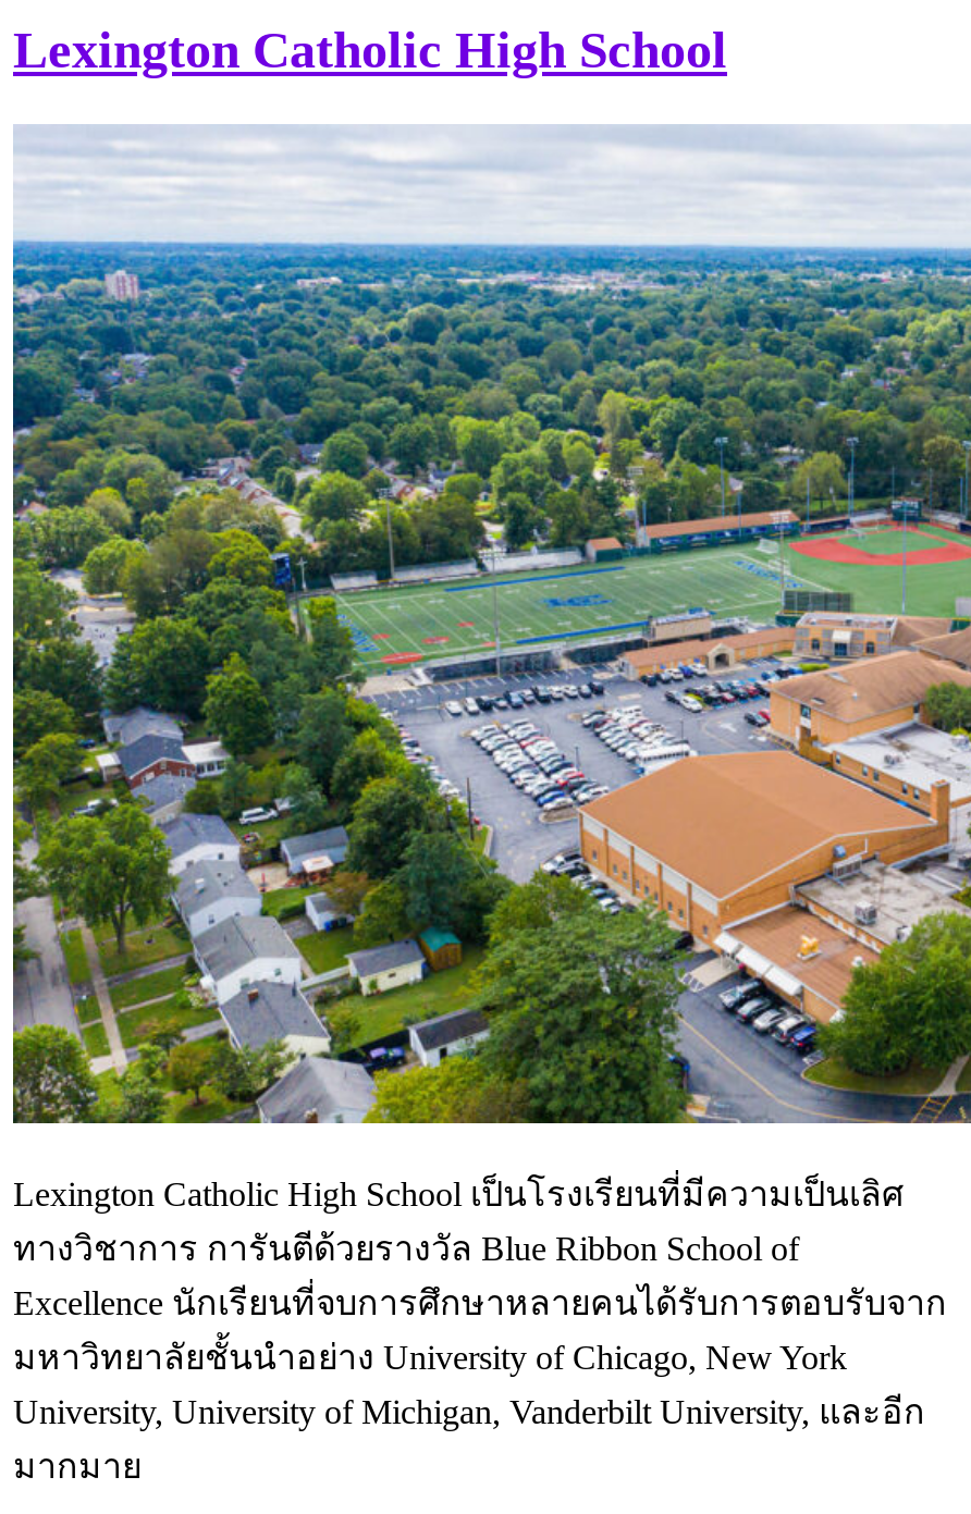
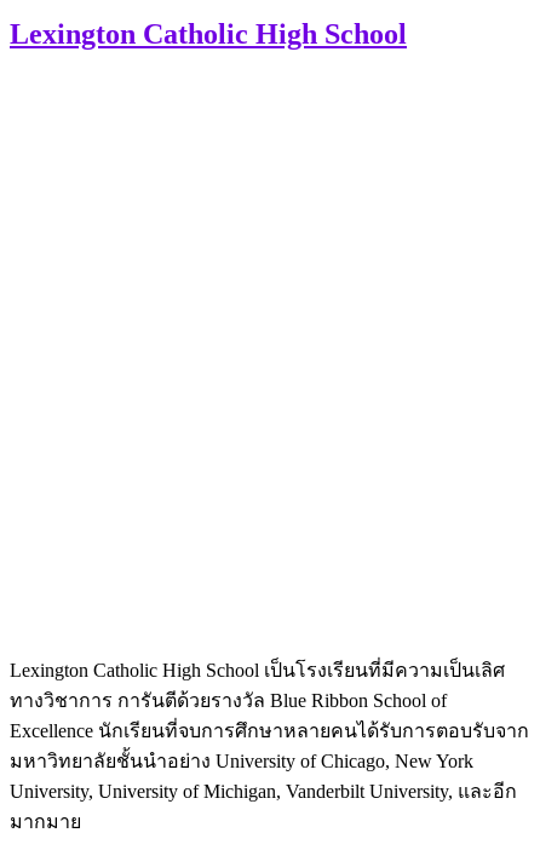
[11,124,964,1125] [image] -> none

